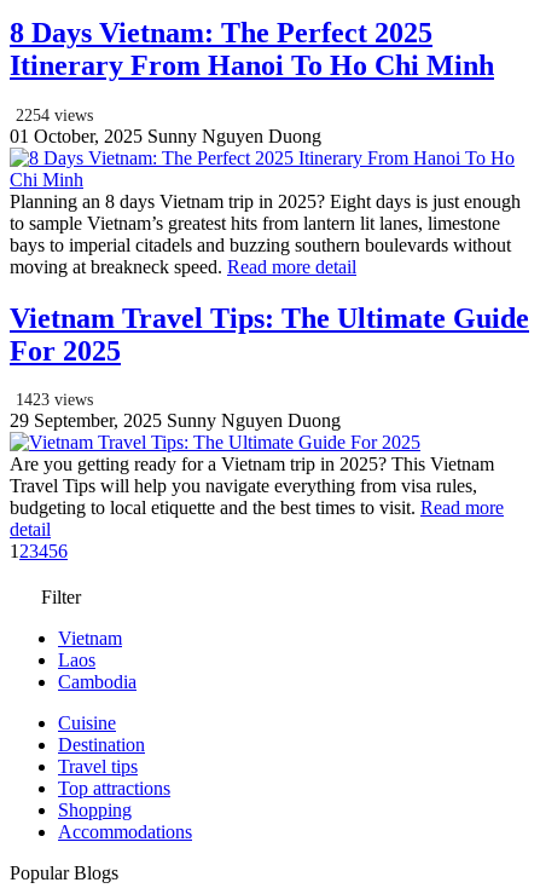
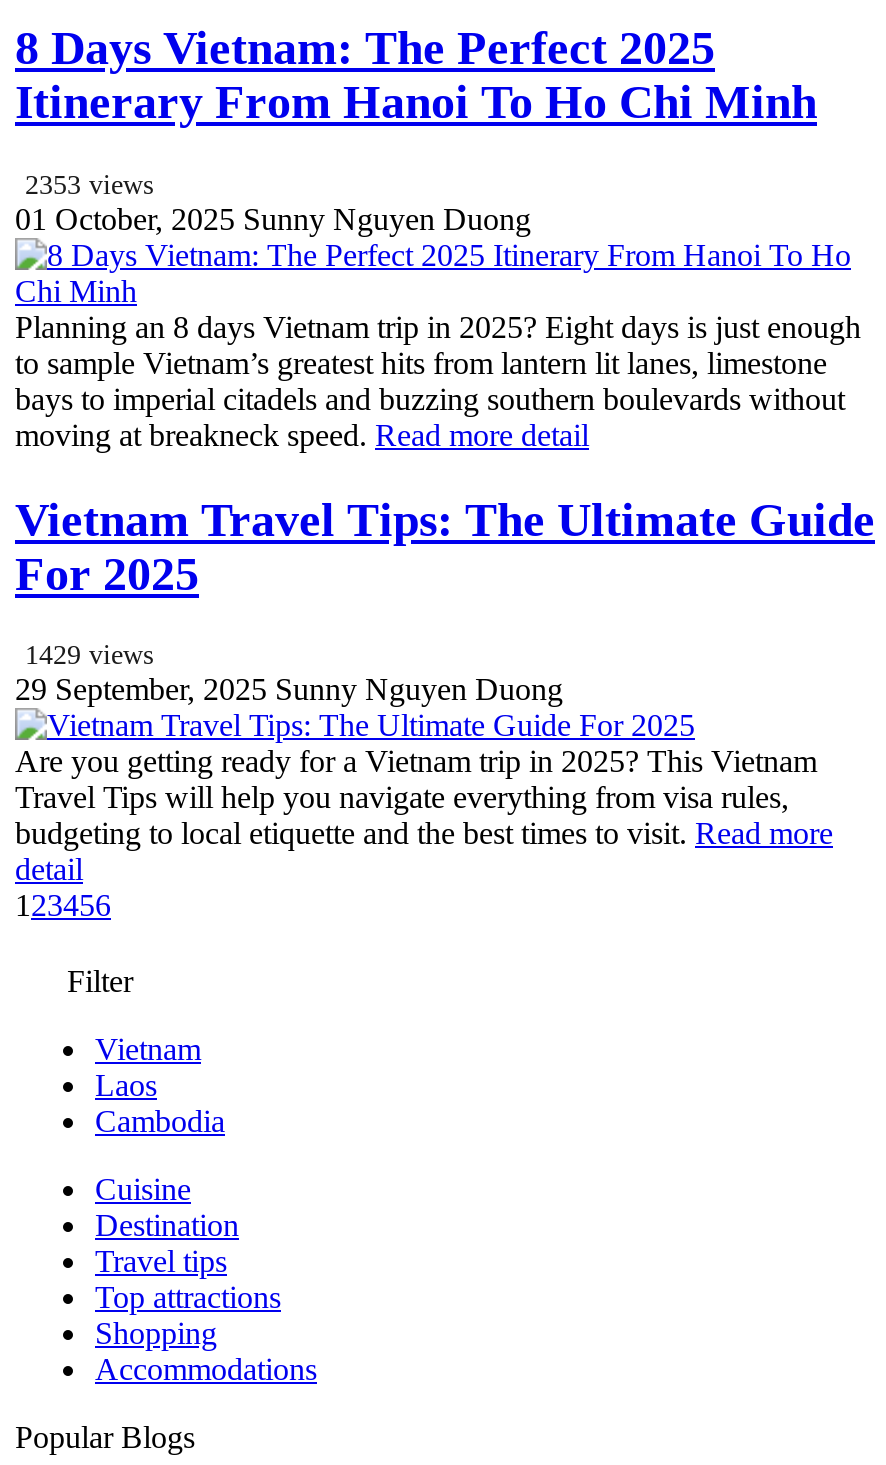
[16,106,93,124] 2254 views -> [25,169,153,199] 2353 views
[16,391,93,409] 1423 views -> [25,641,153,671] 1429 views

